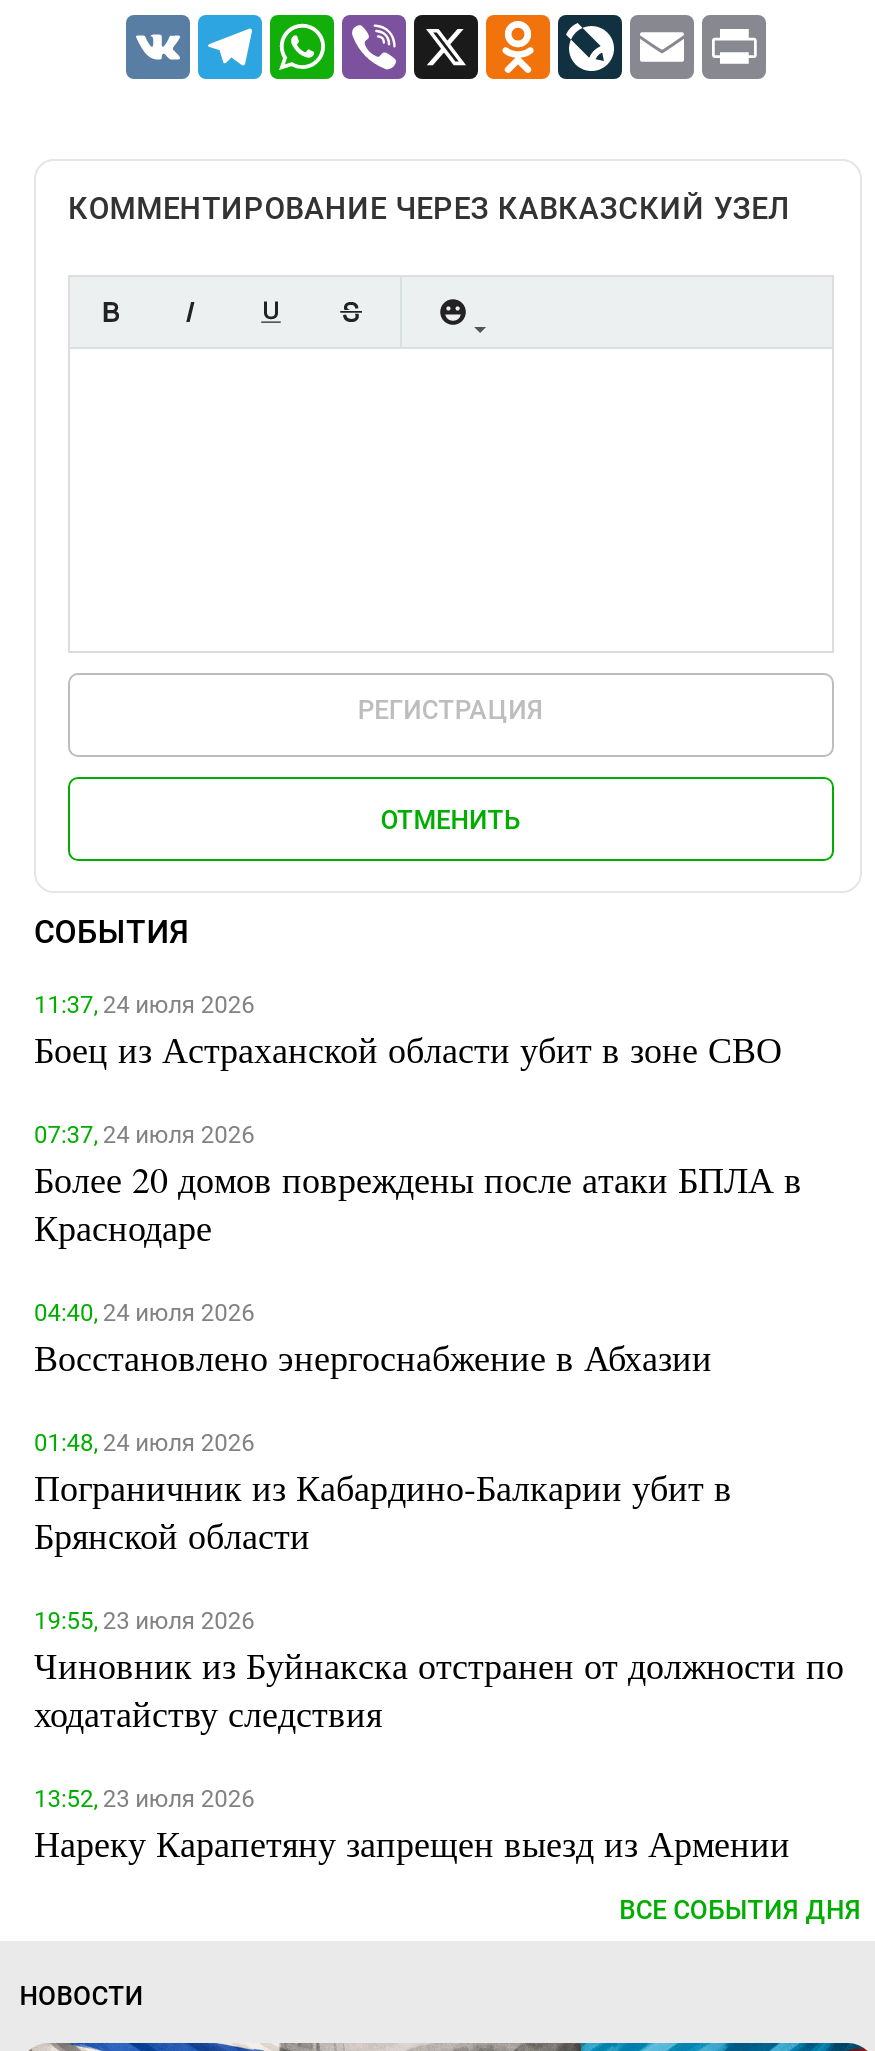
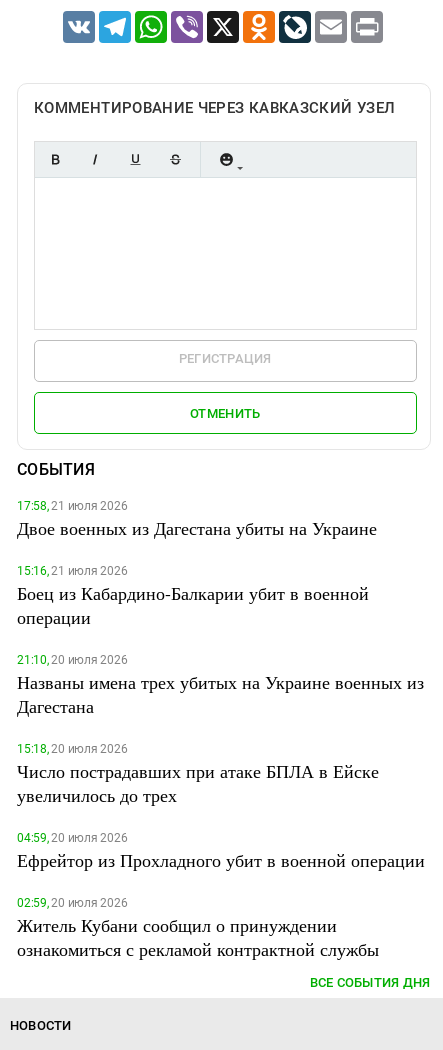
[34,991,782,1073] 11:37, 24 июля 2026 | Боец из Астраханской области убит в зоне СВО -> [17,499,377,540] 17:58, 21 июля 2026 | Двое военных из Дагестана убиты на Украине
[34,1121,802,1251] 07:37, 24 июля 2026 | Более 20 домов повреждены после атаки БПЛА в | Краснодаре -> [17,564,369,629] 15:16, 21 июля 2026 | Боец из Кабардино-Балкарии убит в военной | операции
[34,1299,712,1381] 04:40, 24 июля 2026 | Восстановлено энергоснабжение в Абхазии -> [17,653,424,718] 21:10, 20 июля 2026 | Названы имена трех убитых на Украине военных из | Дагестана
[34,1429,732,1559] 01:48, 24 июля 2026 | Пограничник из Кабардино-Балкарии убит в | Брянской области -> [17,742,379,807] 15:18, 20 июля 2026 | Число пострадавших при атаке БПЛА в Ейске | увеличилось до трех
[34,1607,844,1737] 19:55, 23 июля 2026 | Чиновник из Буйнакска отстранен от должности по | ходатайству следствия -> [17,831,425,872] 04:59, 20 июля 2026 | Ефрейтор из Прохладного убит в военной операции
[34,1785,790,1867] 13:52, 23 июля 2026 | Нареку Карапетяну запрещен выезд из Армении -> [17,896,379,961] 02:59, 20 июля 2026 | Житель Кубани сообщил о принуждении | ознакомиться с рекламой контрактной службы

